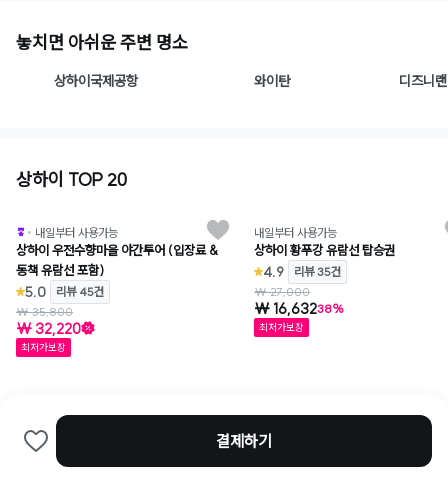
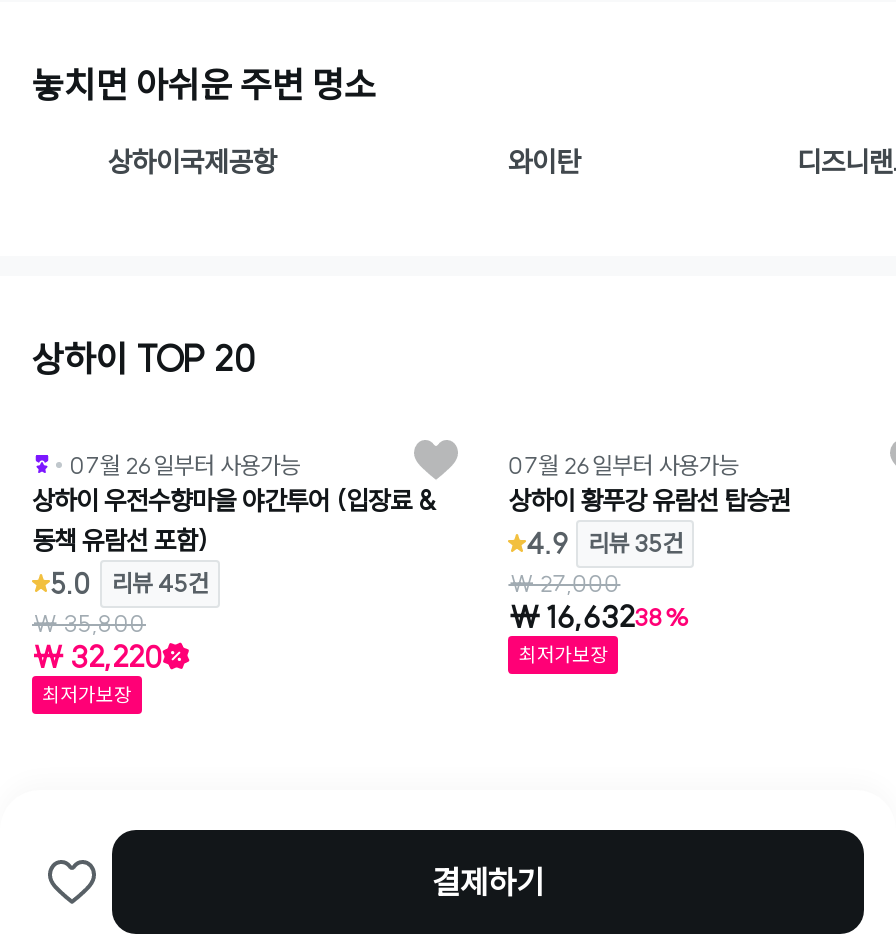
[35,224,118,239] 내일부터 사용가능 -> [70,449,300,479] 07월 26일부터 사용가능
[254,224,337,239] 내일부터 사용가능 -> [508,449,738,479] 07월 26일부터 사용가능

